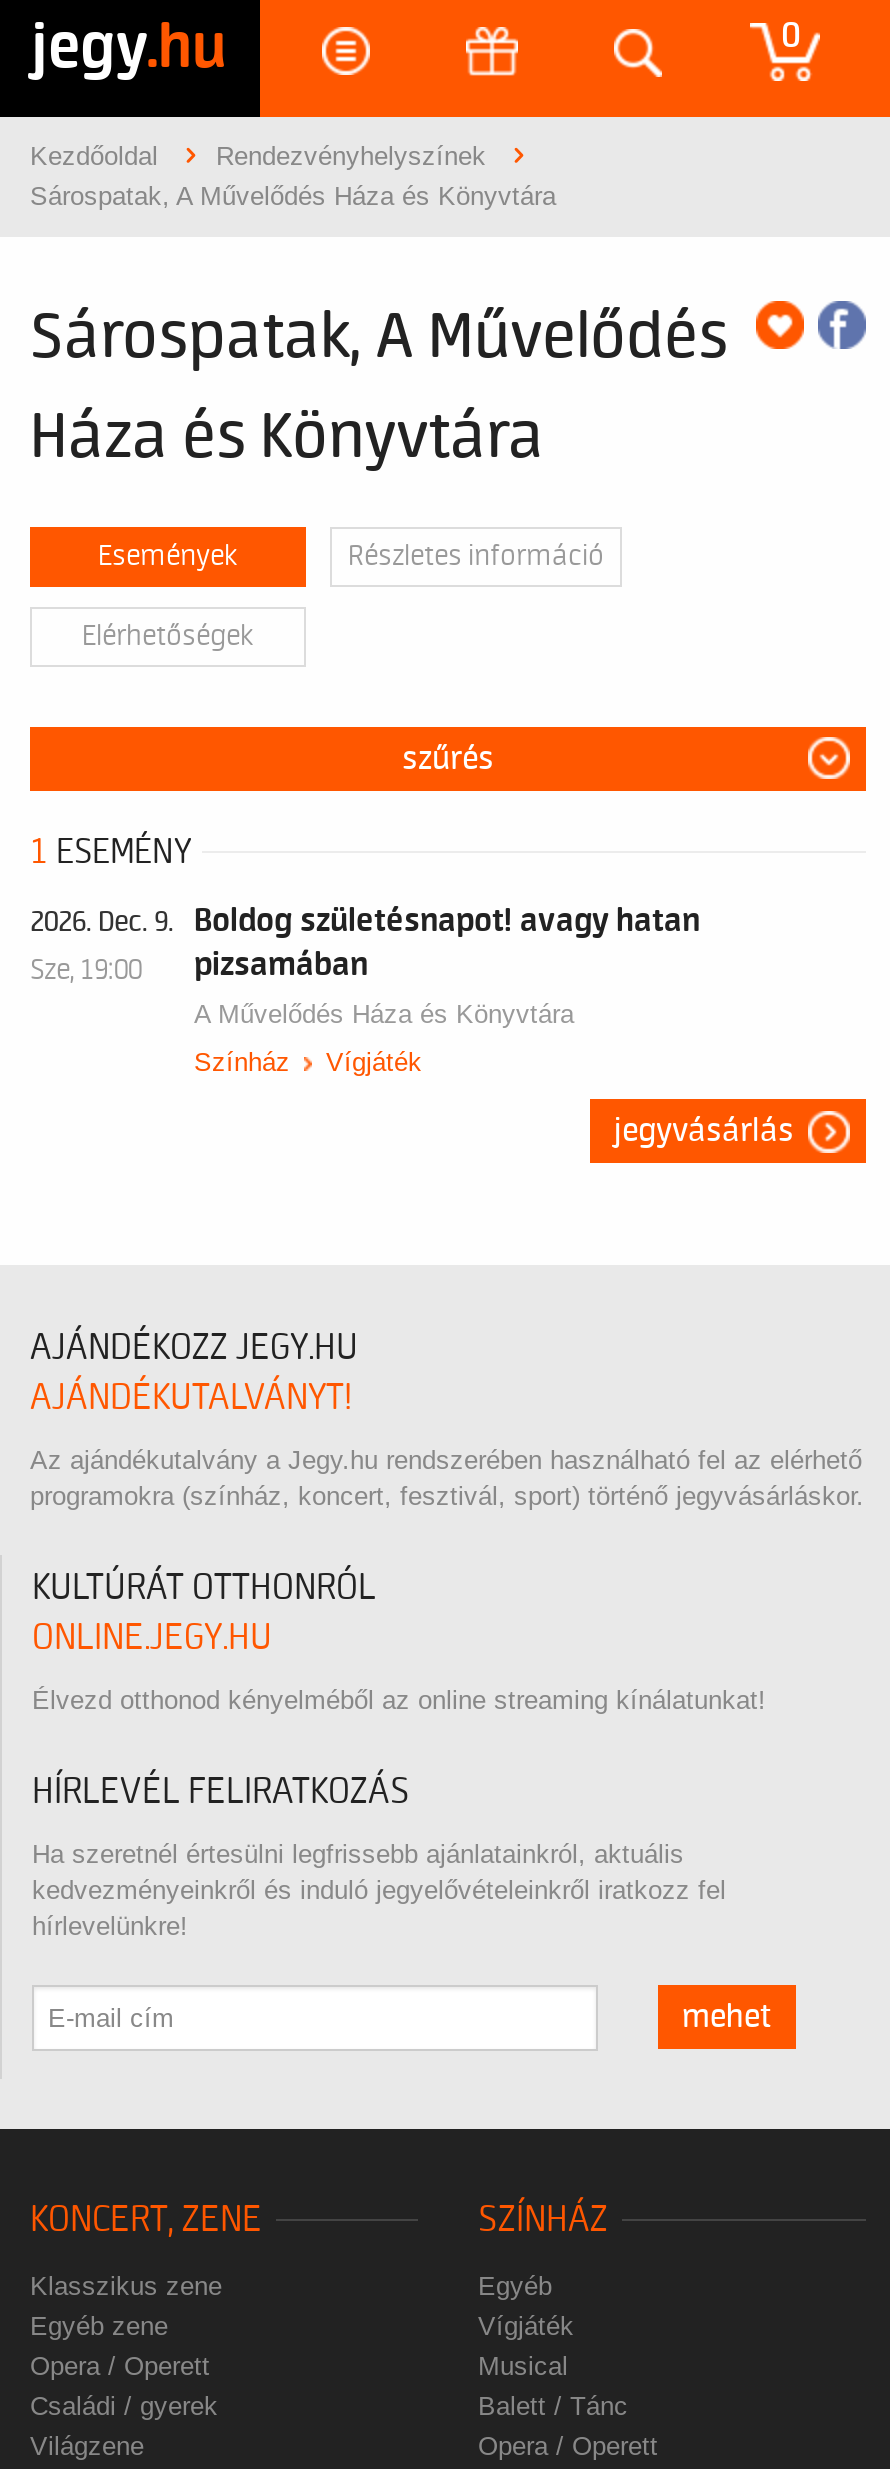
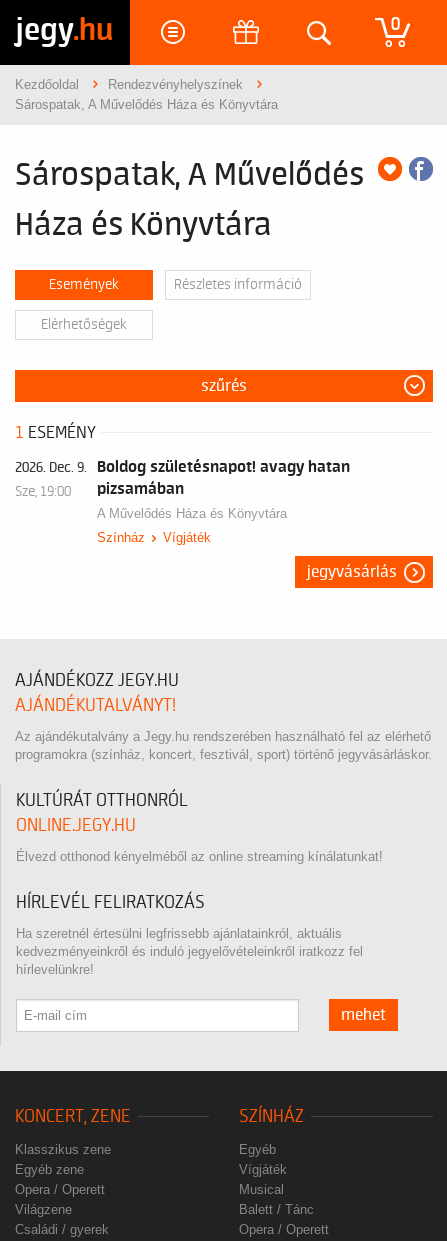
moved [30,2391,218,2421] -> [15,1222,109,1237]: Családi / gyerek
moved [30,2431,144,2461] -> [15,1202,72,1217]: Világzene

